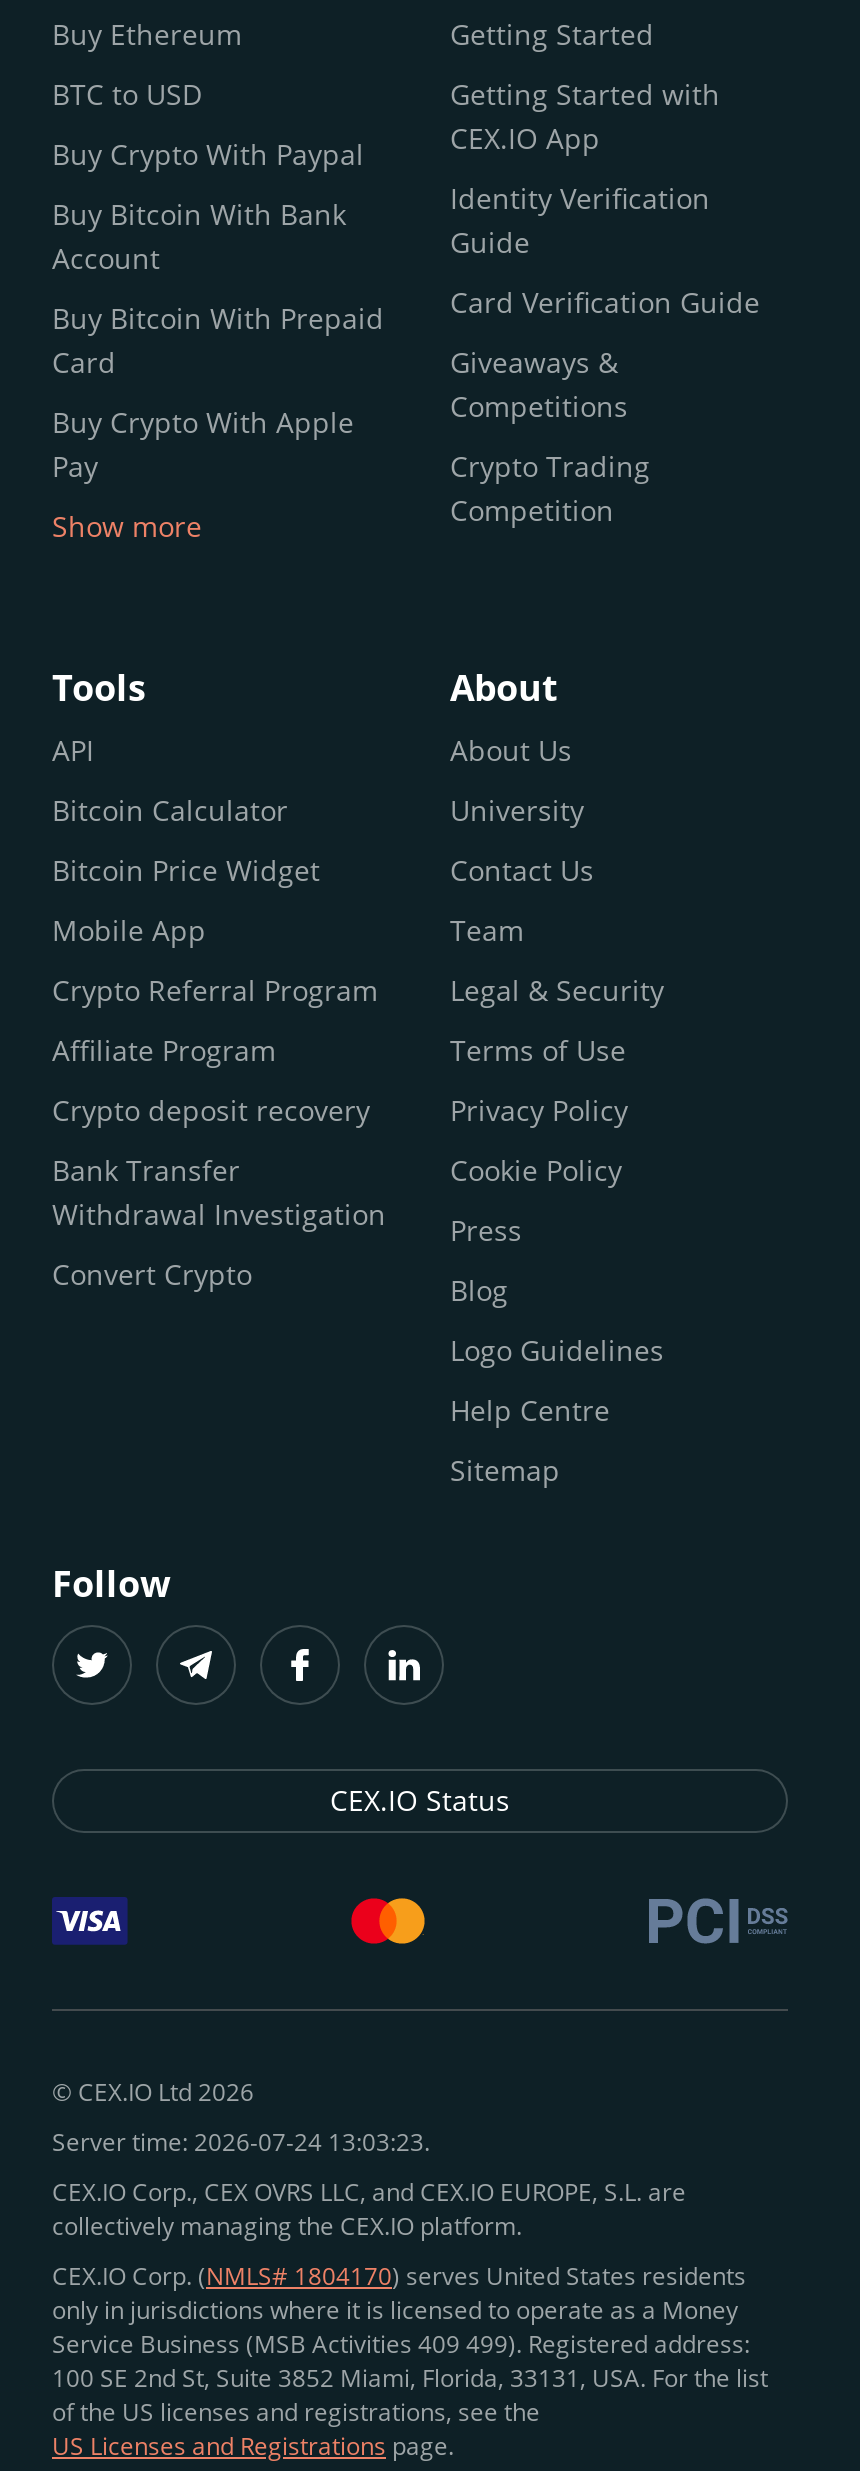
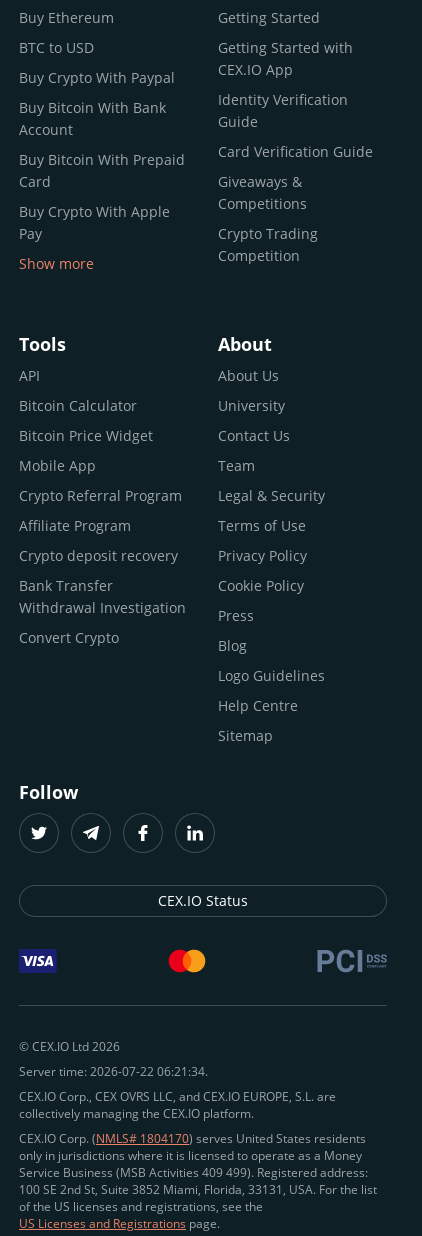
[52,2125,430,2159] Server time: 2026-07-24 13:03:23. -> [19,1063,208,1080] Server time: 2026-07-22 06:21:34.

